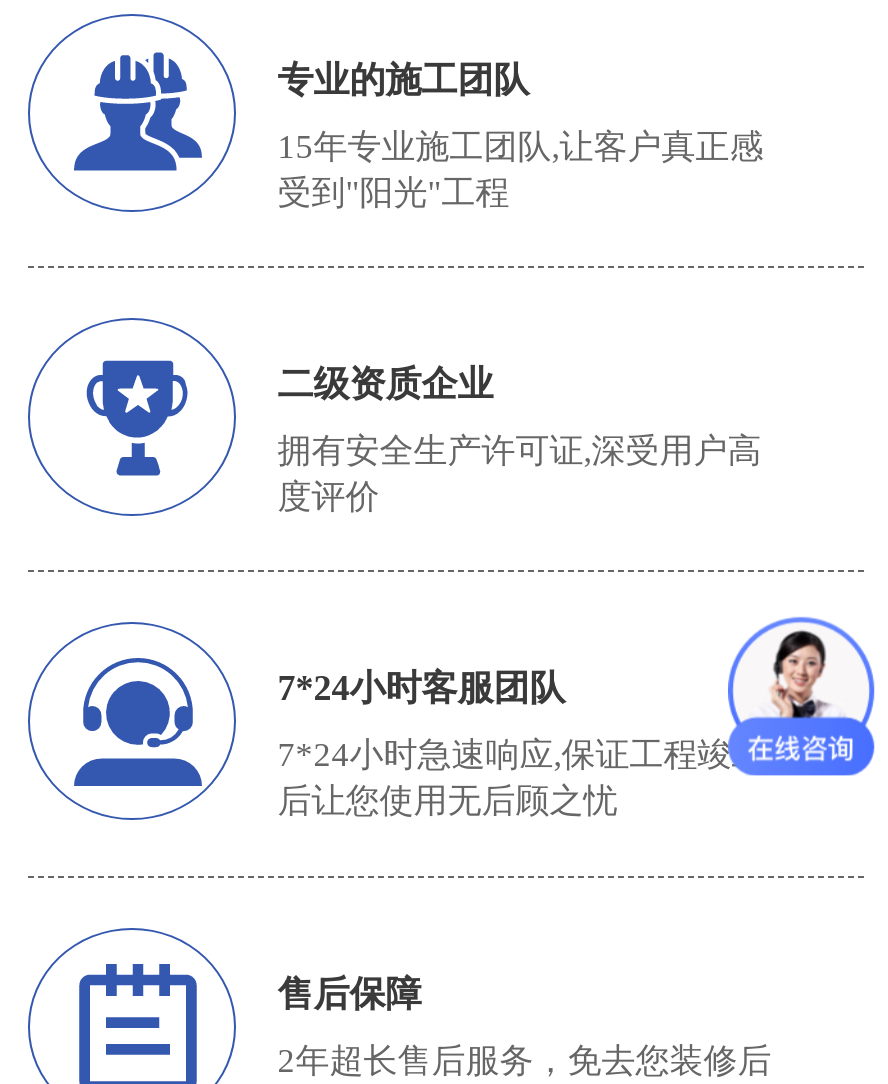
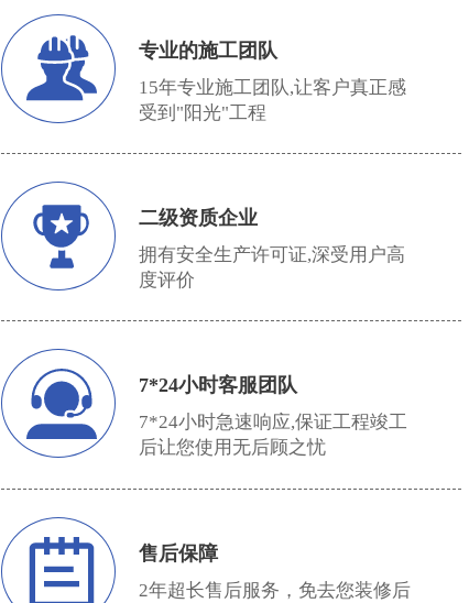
[726,616,876,778] [image] -> none

